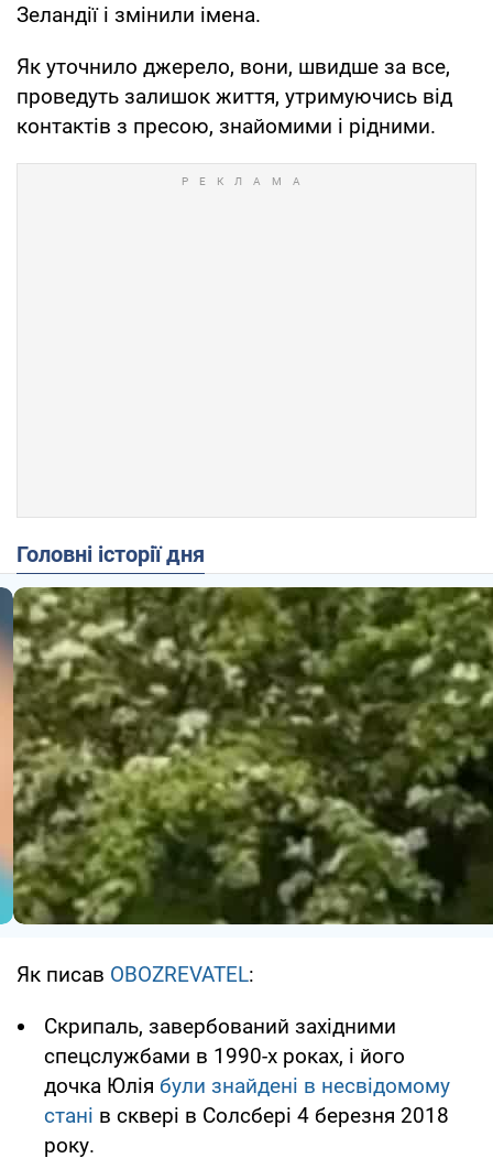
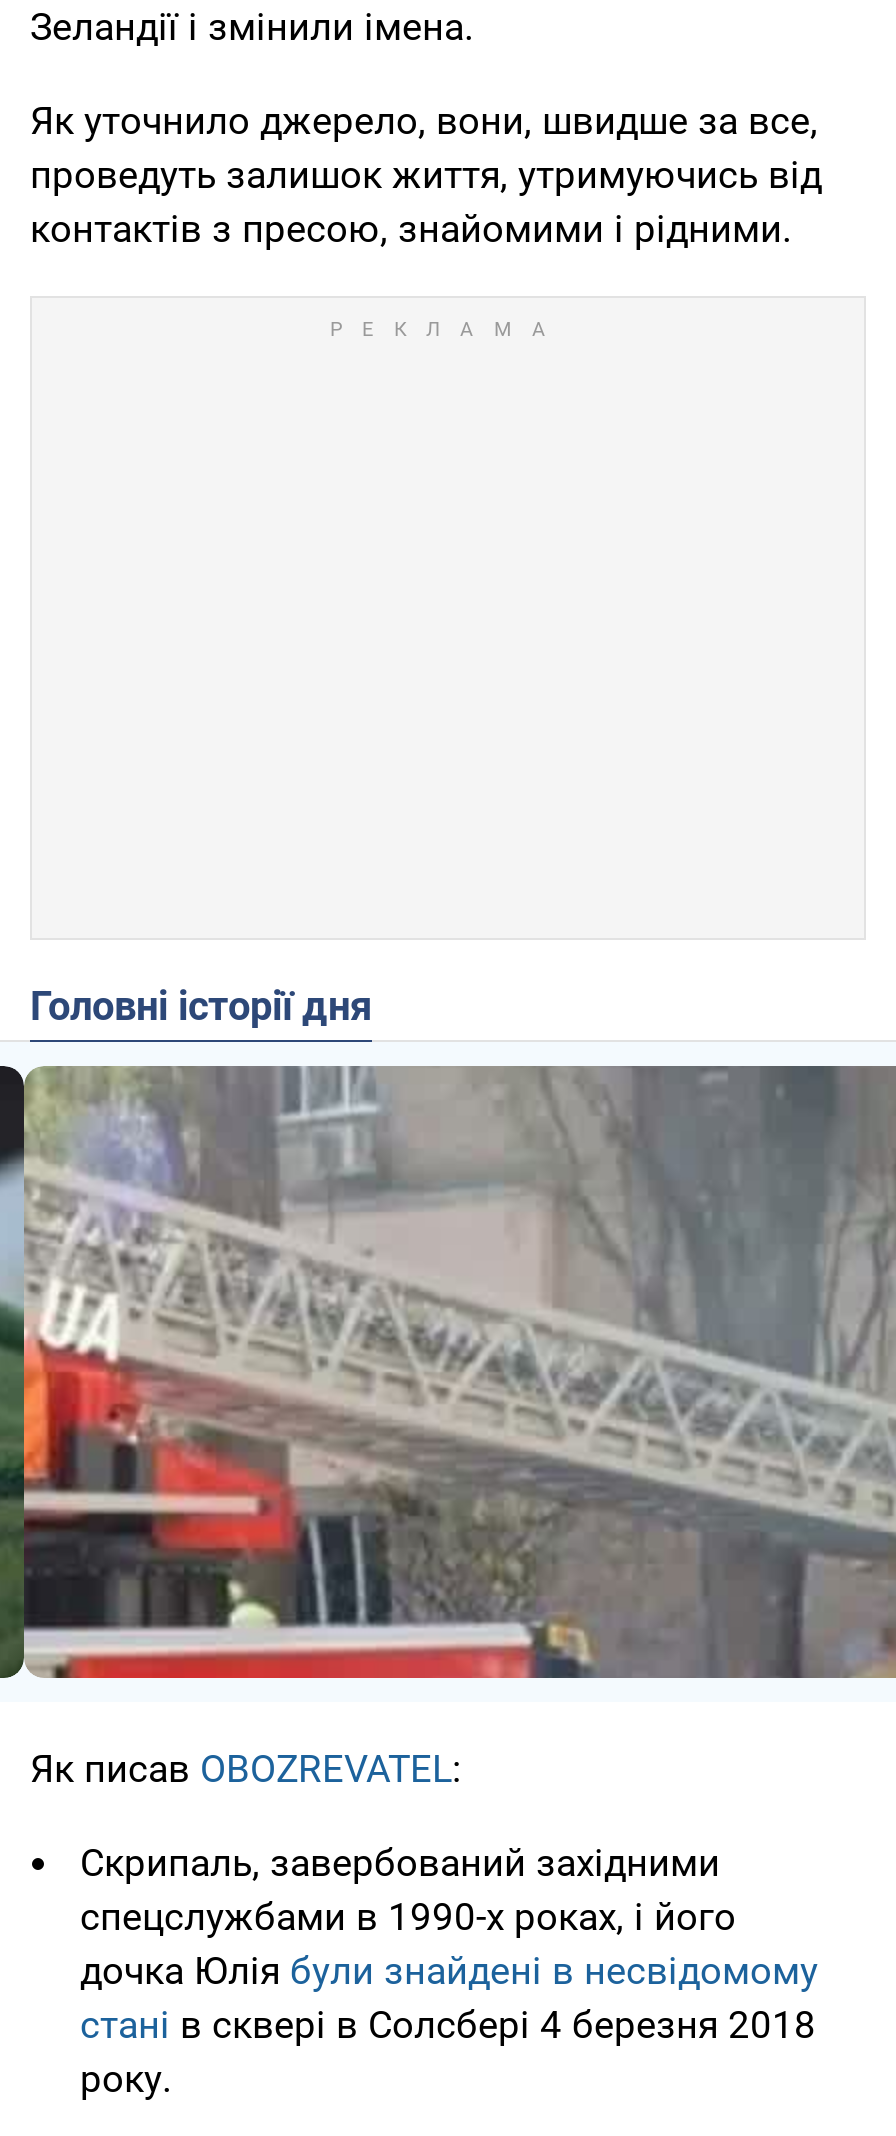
[3,586,490,926] [image] -> [6,1064,890,1680] [image]

